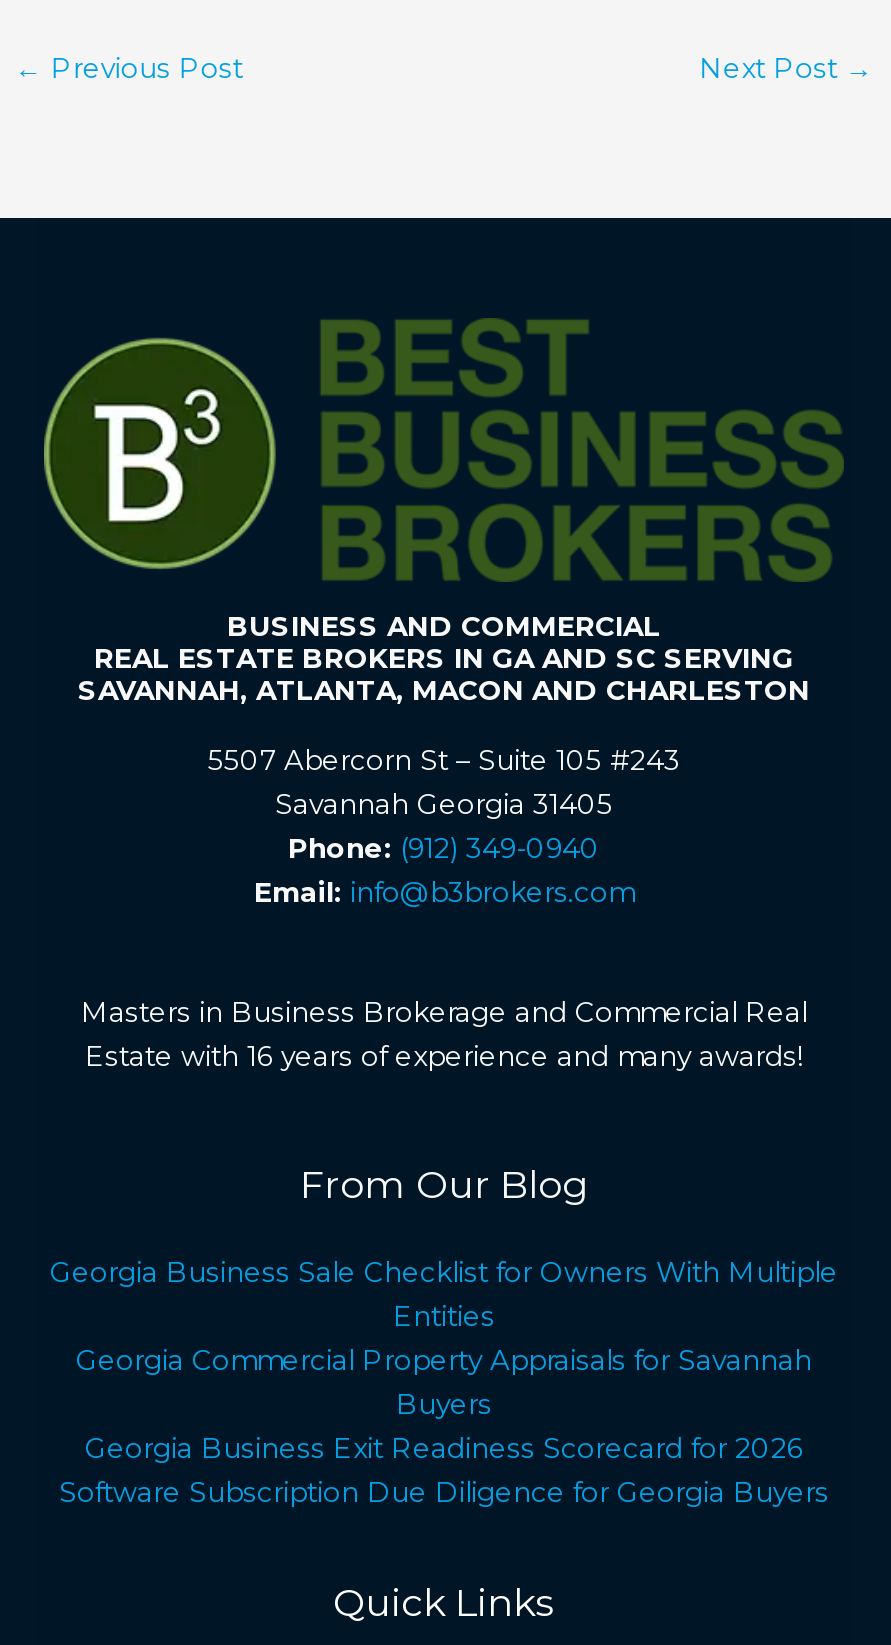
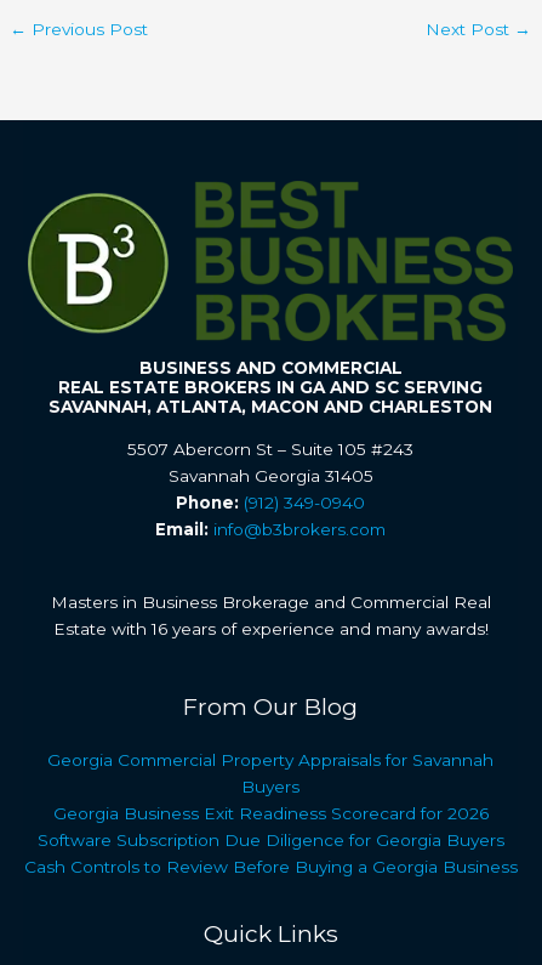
[50,1256,838,1332] Georgia Business Sale Checklist for Owners With Multiple | Entities -> none
moved [59,1344,829,1508] -> [37,750,504,850]: Georgia Commercial Property Appraisals for Savannah | Buyers | Georgia Business Exit Readiness Scorecard for 2026 | Software Subscription Due Diligence for Georgia Buyers
none -> [24,857,517,876] Cash Controls to Review Before Buying a Georgia Business

